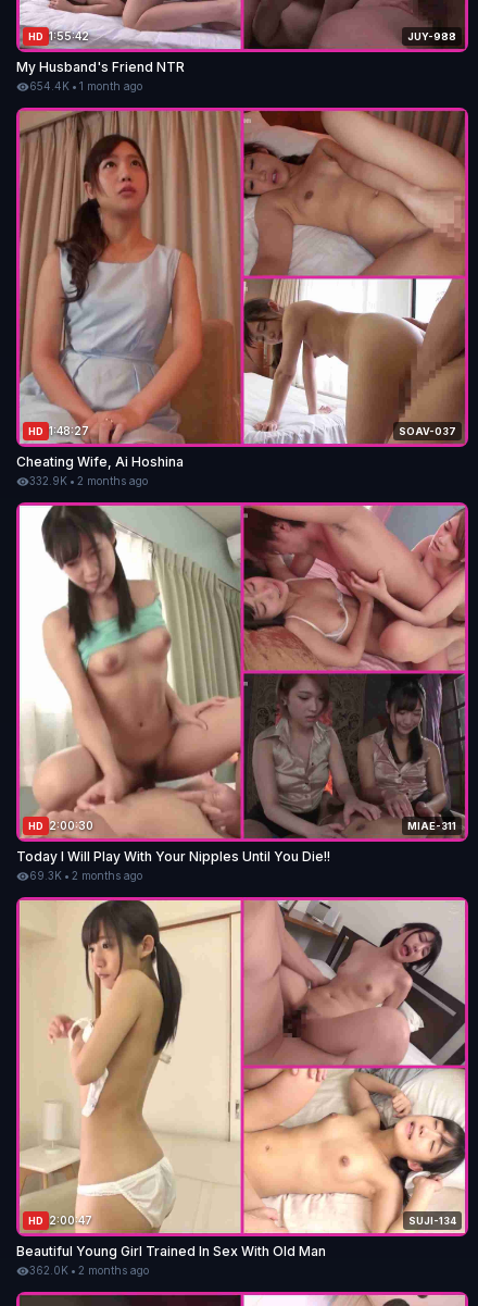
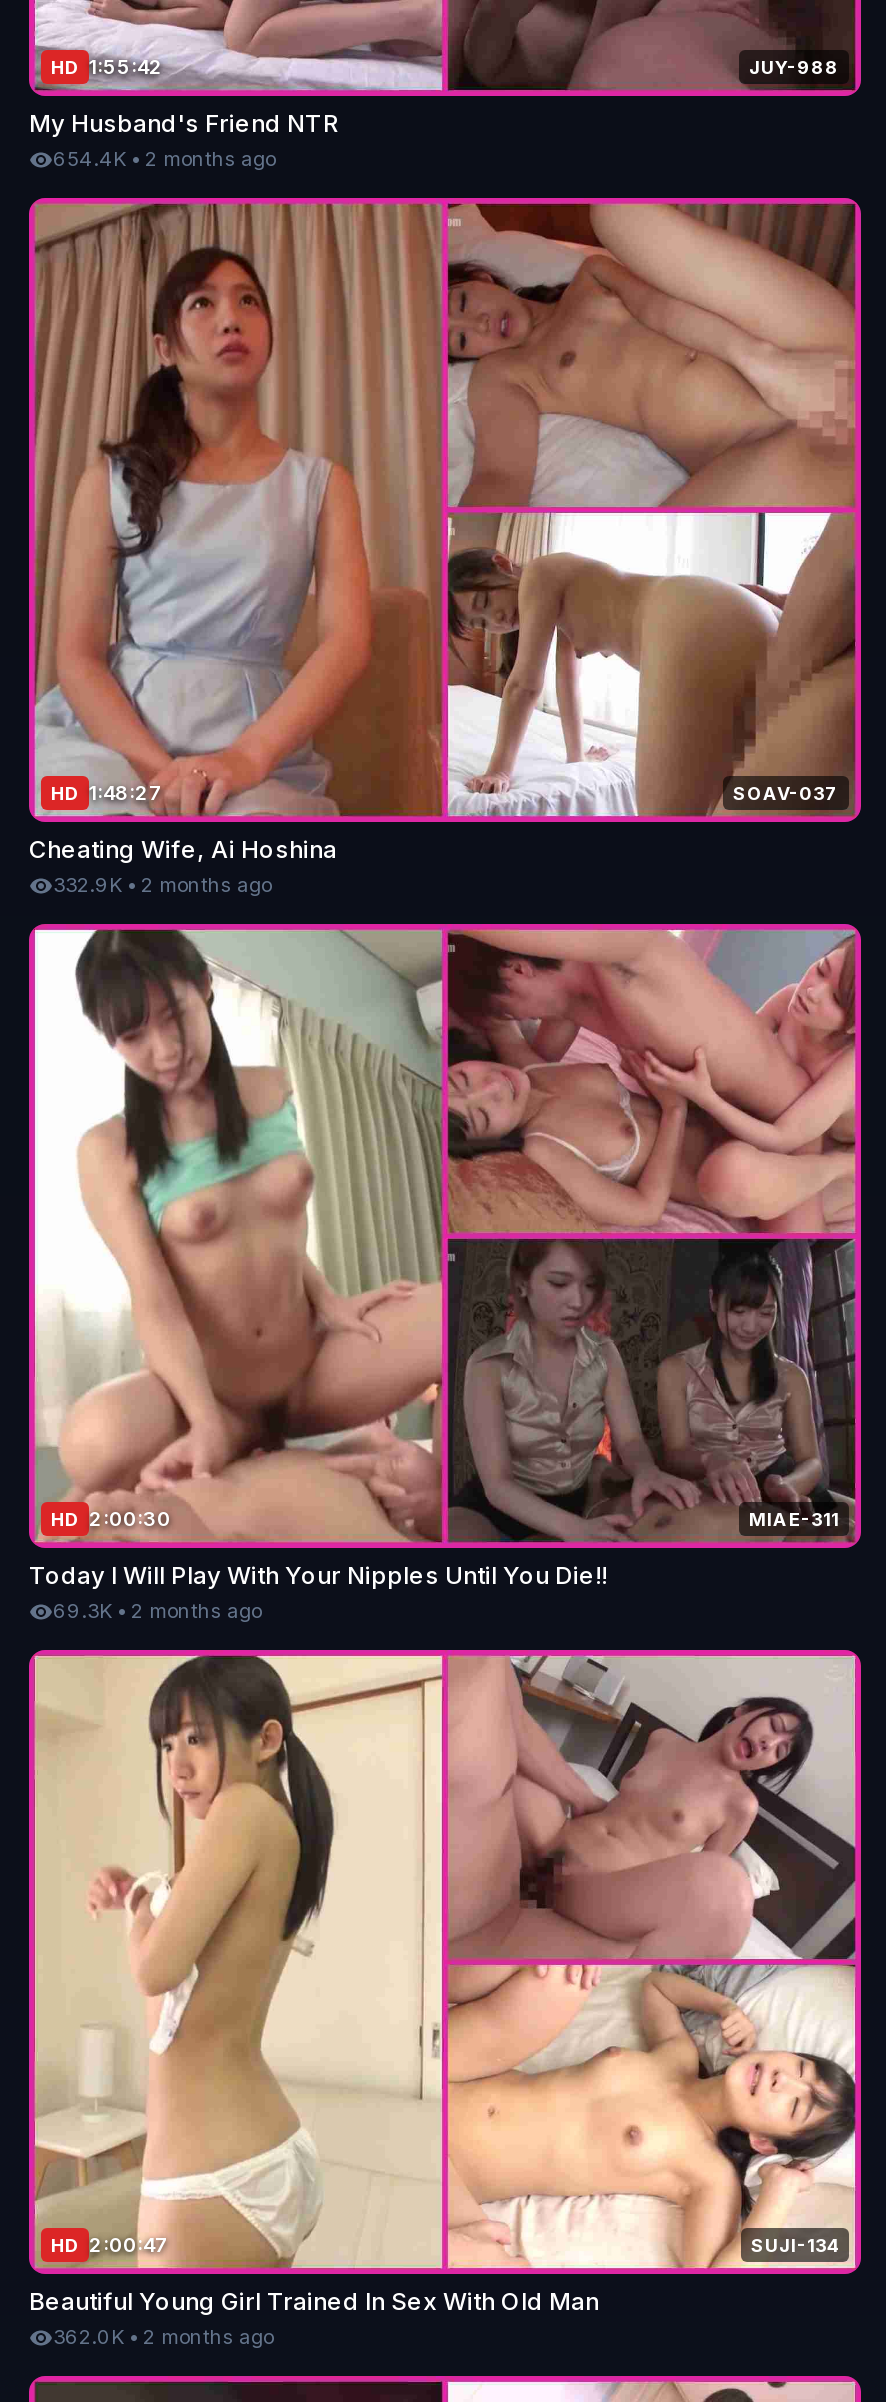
[29,79,142,92] 654.4K • 1 month ago -> [53,146,275,170] 654.4K • 2 months ago

